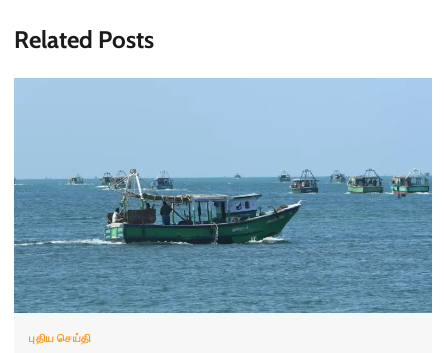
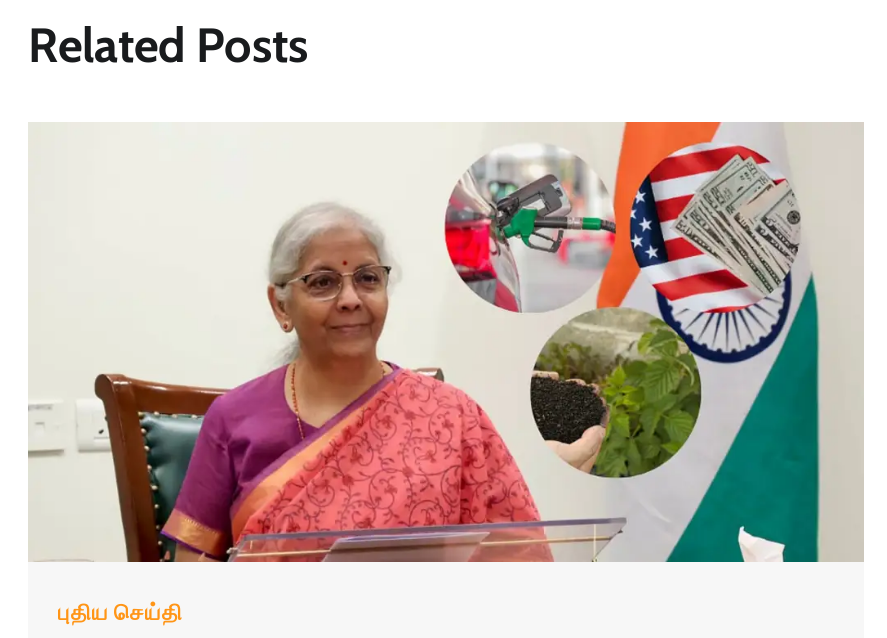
[13,78,432,314] [image] -> [28,120,864,562] [image]

